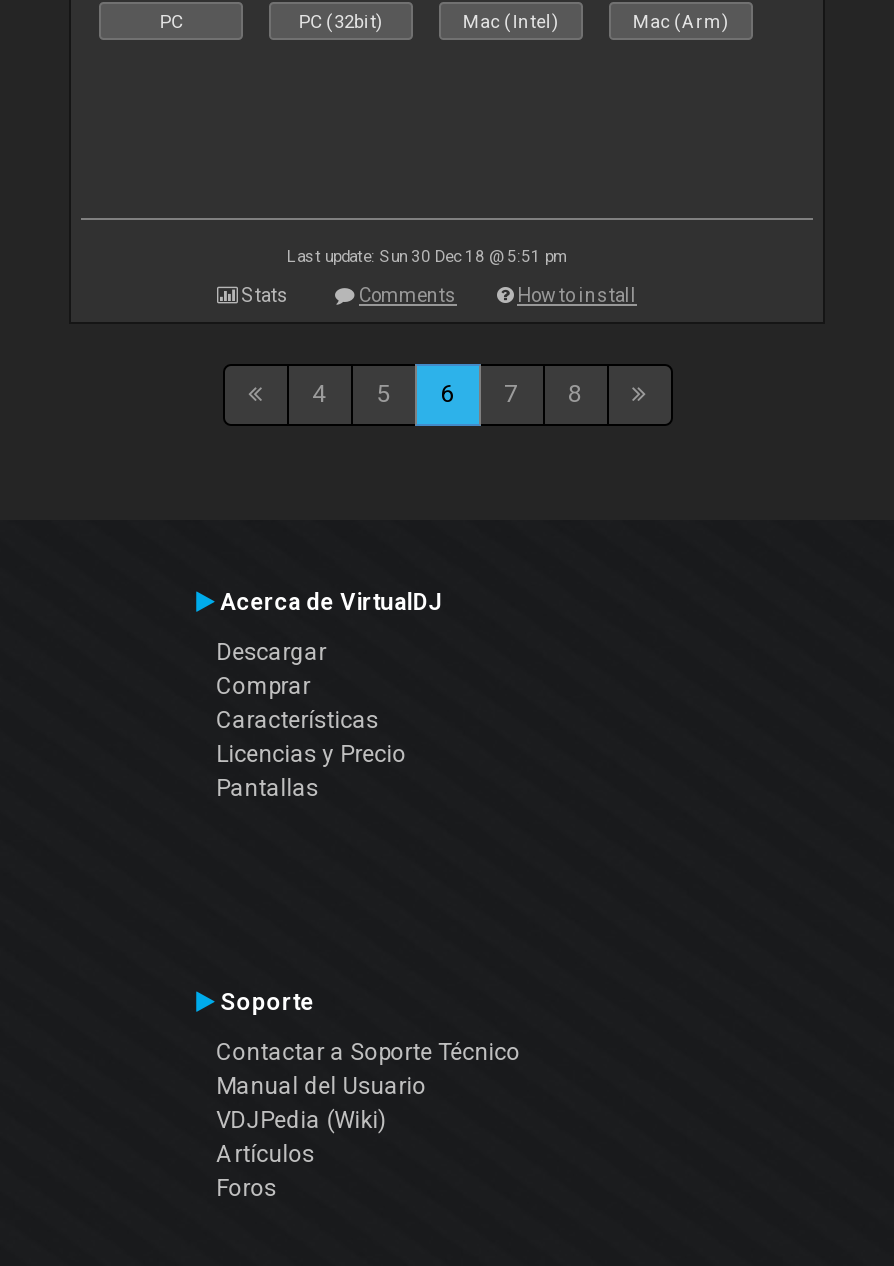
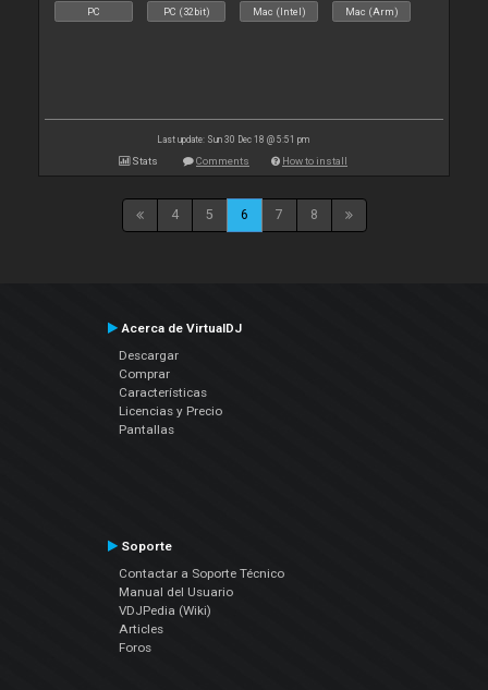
[216,1141,314,1169] Artículos -> [118,622,163,637] Articles

